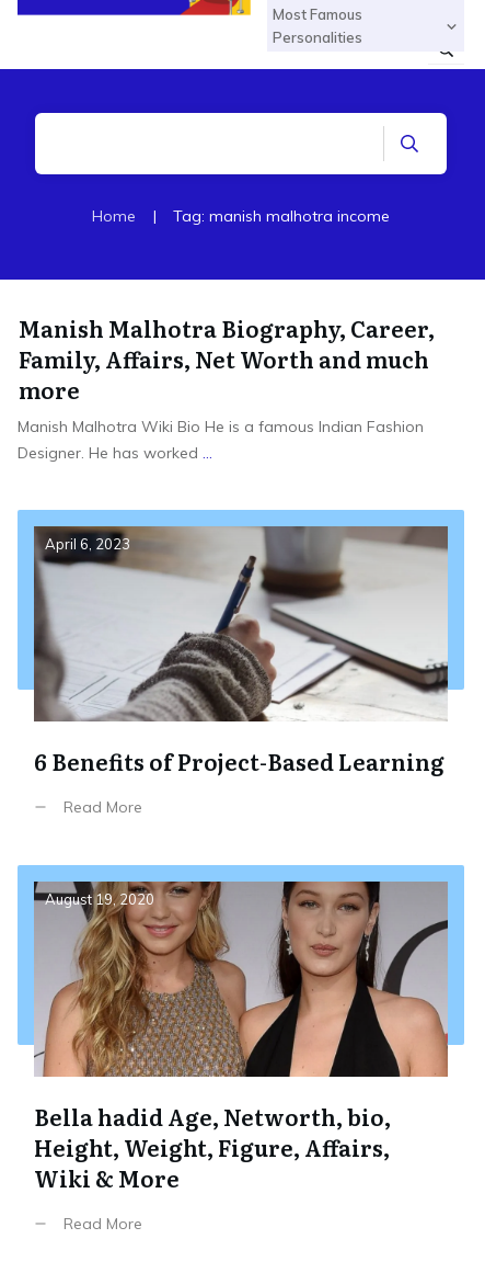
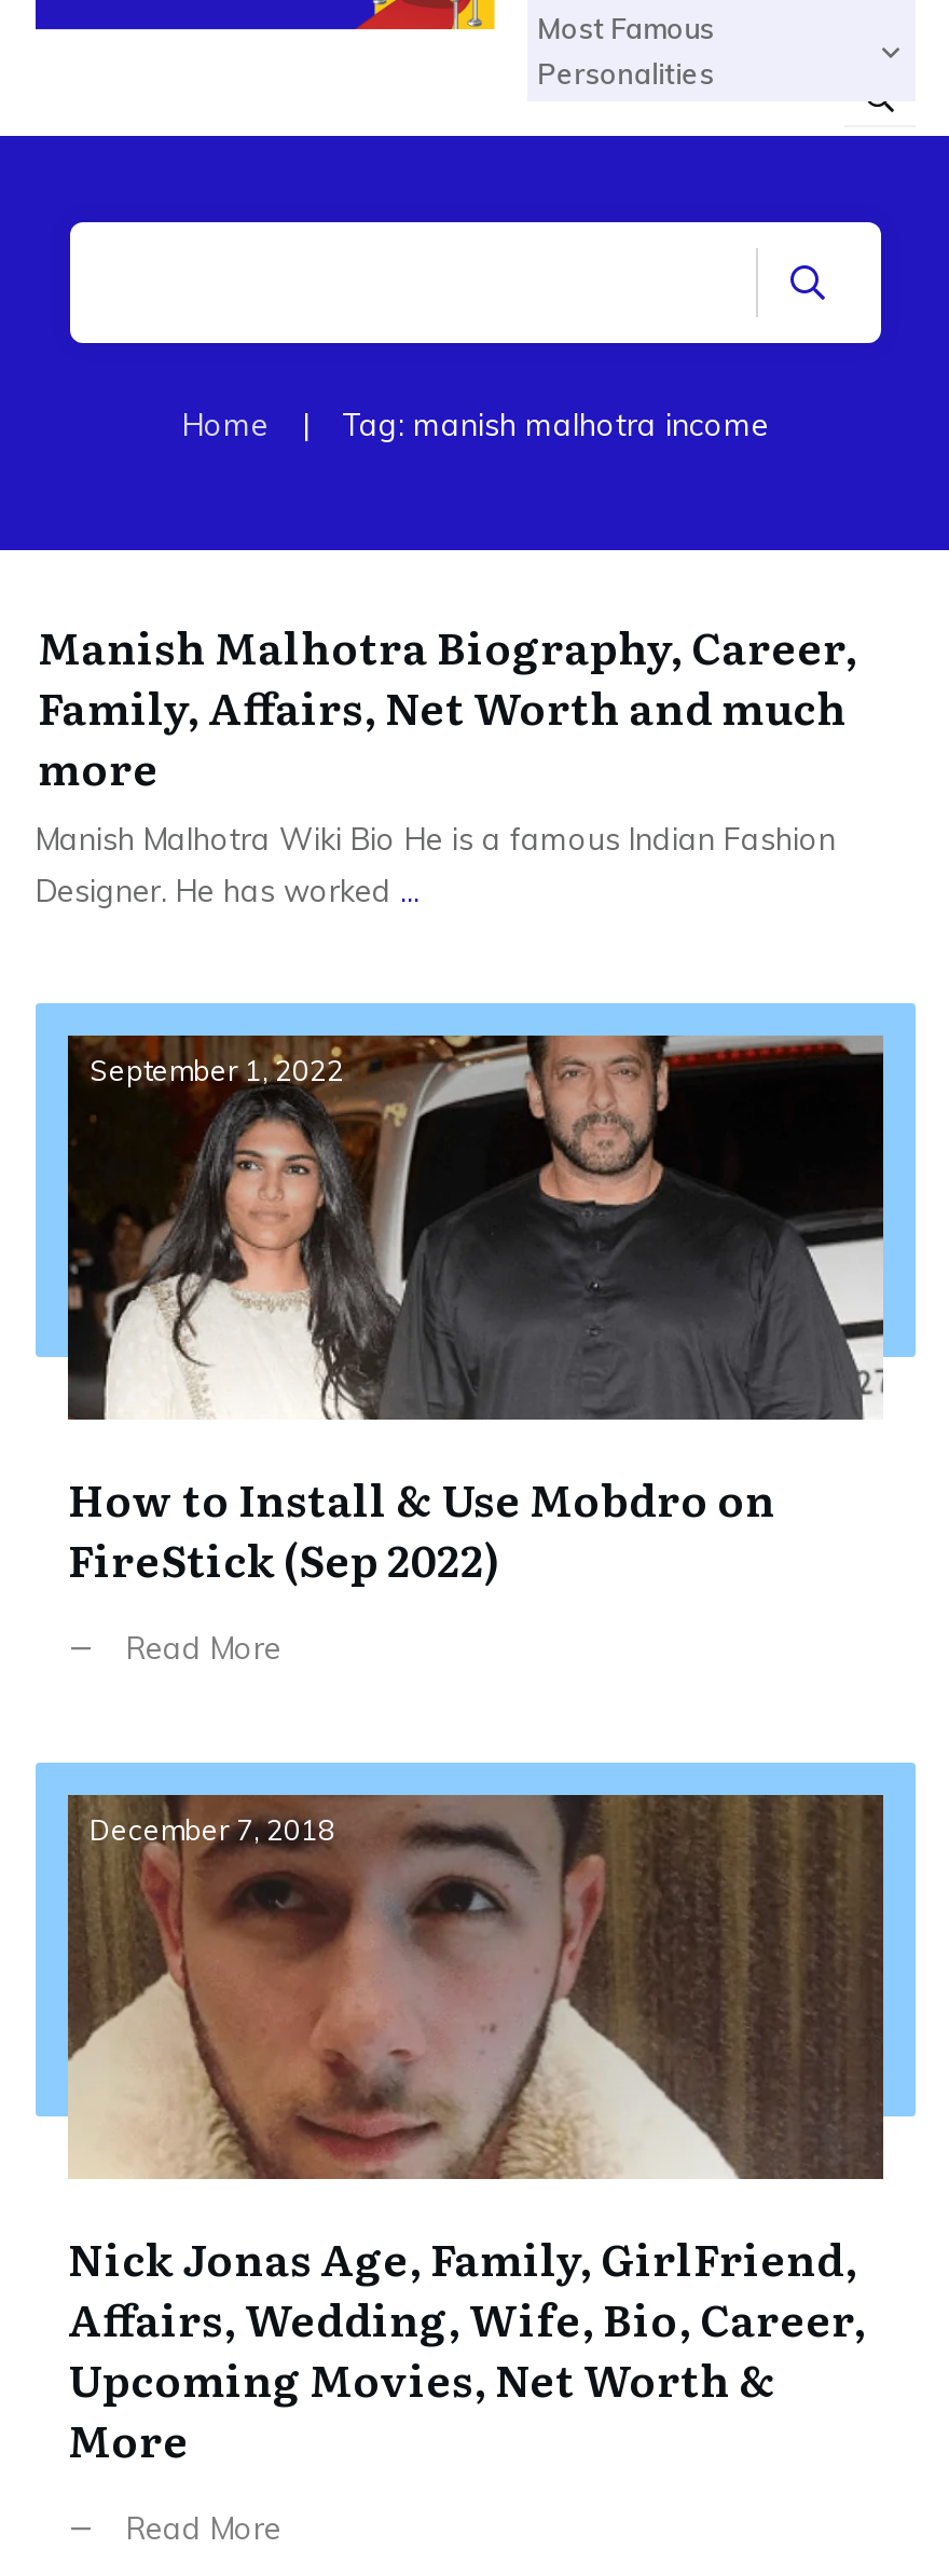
[34,525,449,720] [image] | April 6, 2023 -> [68,1033,885,1422] [image] | September 1, 2022
[34,745,444,777] 6 Benefits of Project-Based Learning -> [68,1465,775,1590] How to Install & Use Mobdro on | FireStick (Sep 2022)
[34,880,449,1061] [image] | August 19, 2020 -> [66,1793,885,2181] [image] | December 7, 2018
[34,1100,391,1194] Bella hadid Age, Networth, bio, | Height, Weight, Figure, Affairs, | Wiki & More -> [68,2224,866,2470] Nick Jonas Age, Family, GirlFriend, | Affairs, Wedding, Wife, Bio, Career, | Upcoming Movies, Net Worth & | More

